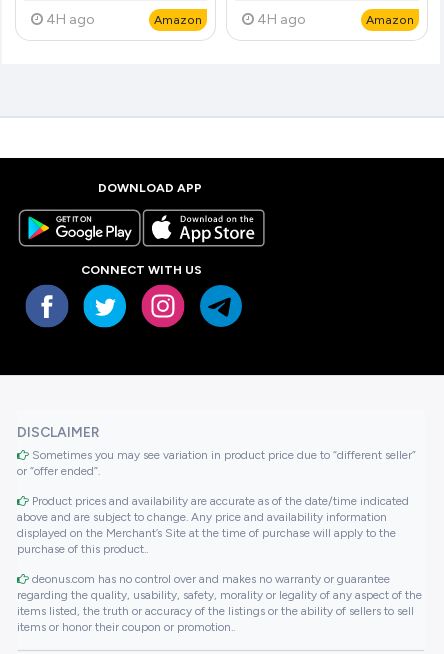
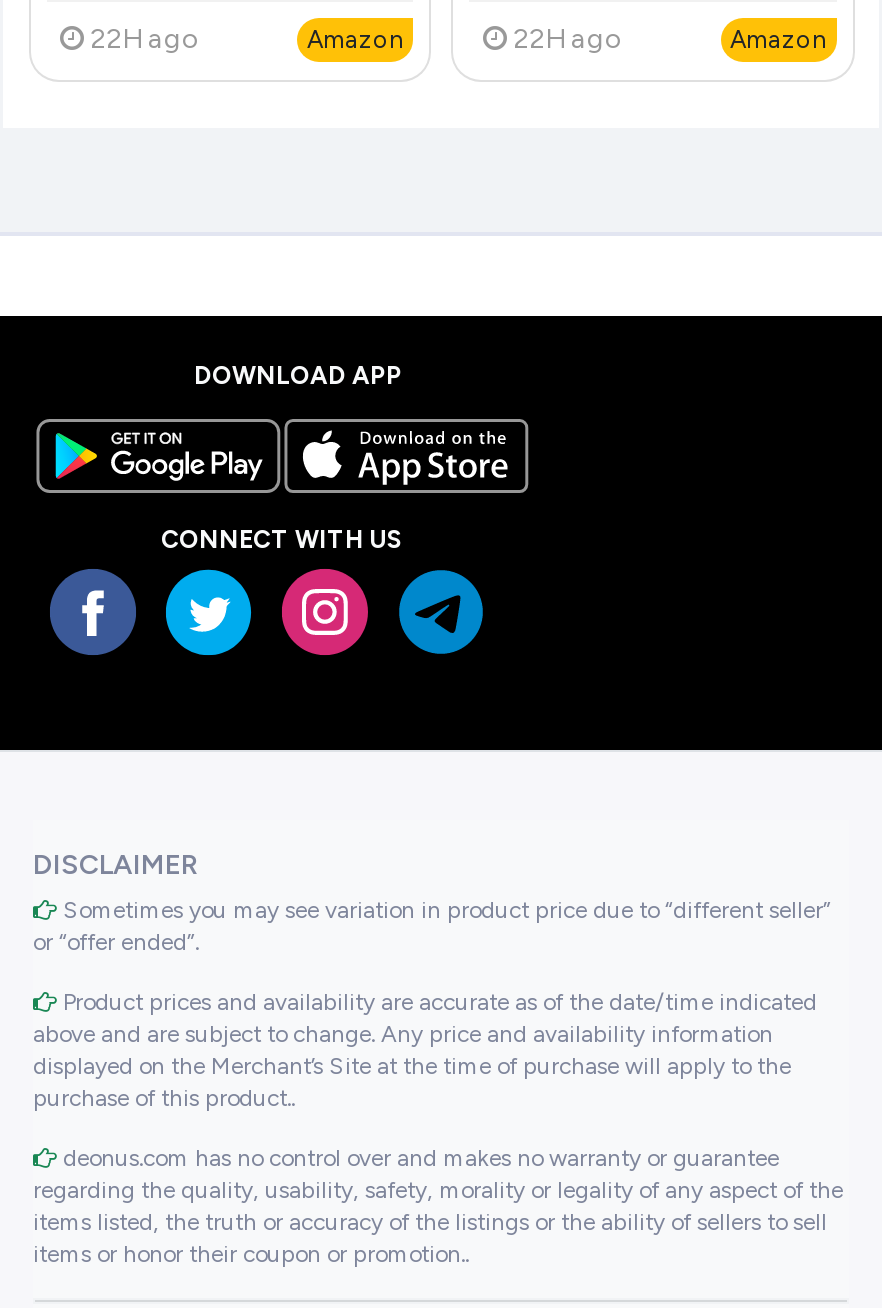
[45,11,94,28] 4H ago -> [90,23,200,57] 22H ago
[257,11,306,28] 4H ago -> [513,23,623,57] 22H ago

